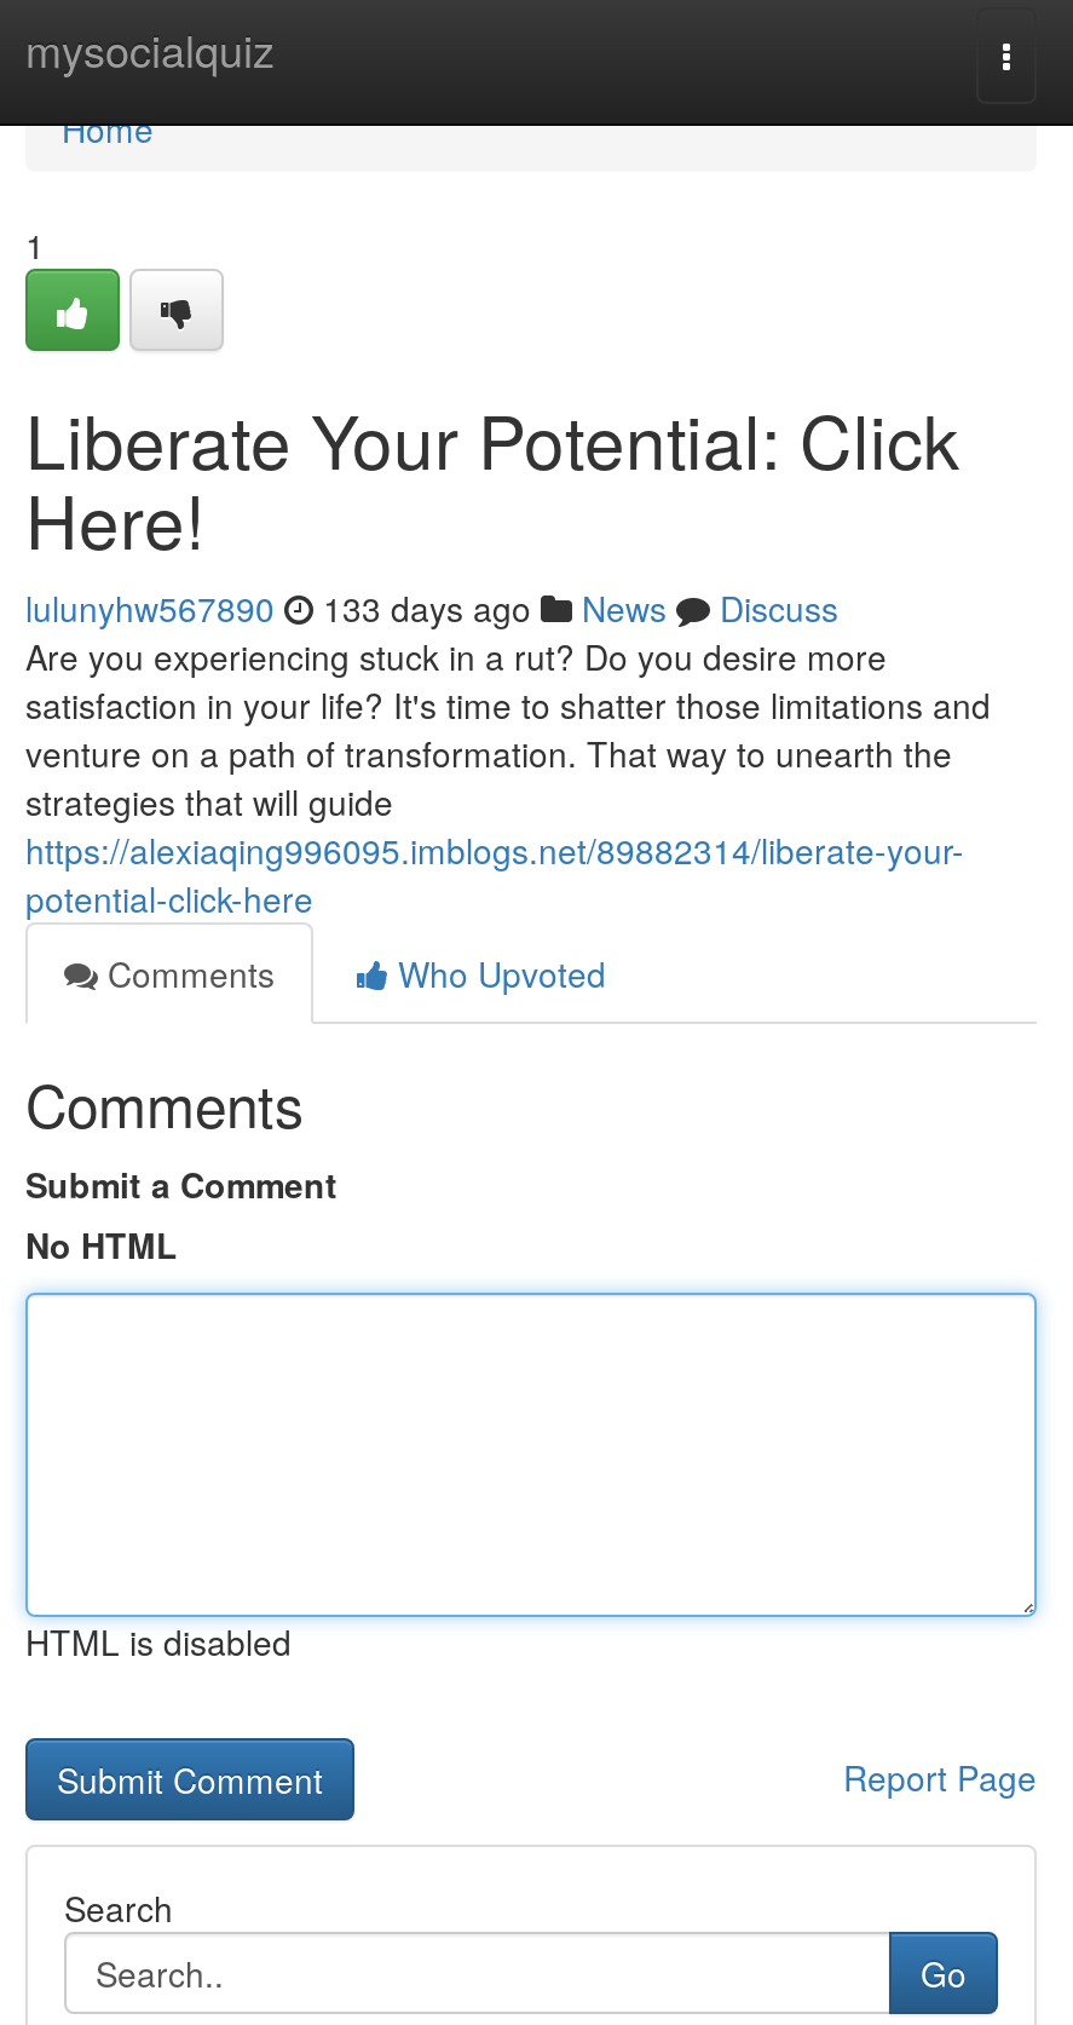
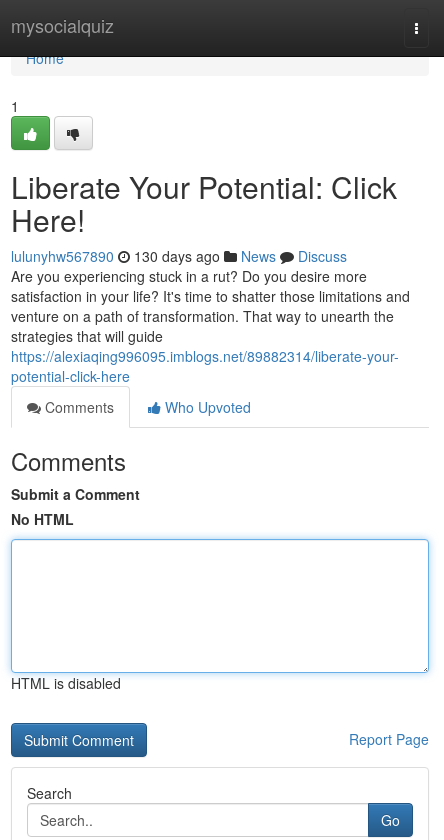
[25,583,838,632] lulunyhw567890 133 days ago News Discuss -> [11,246,347,266] lulunyhw567890 130 days ago News Discuss

